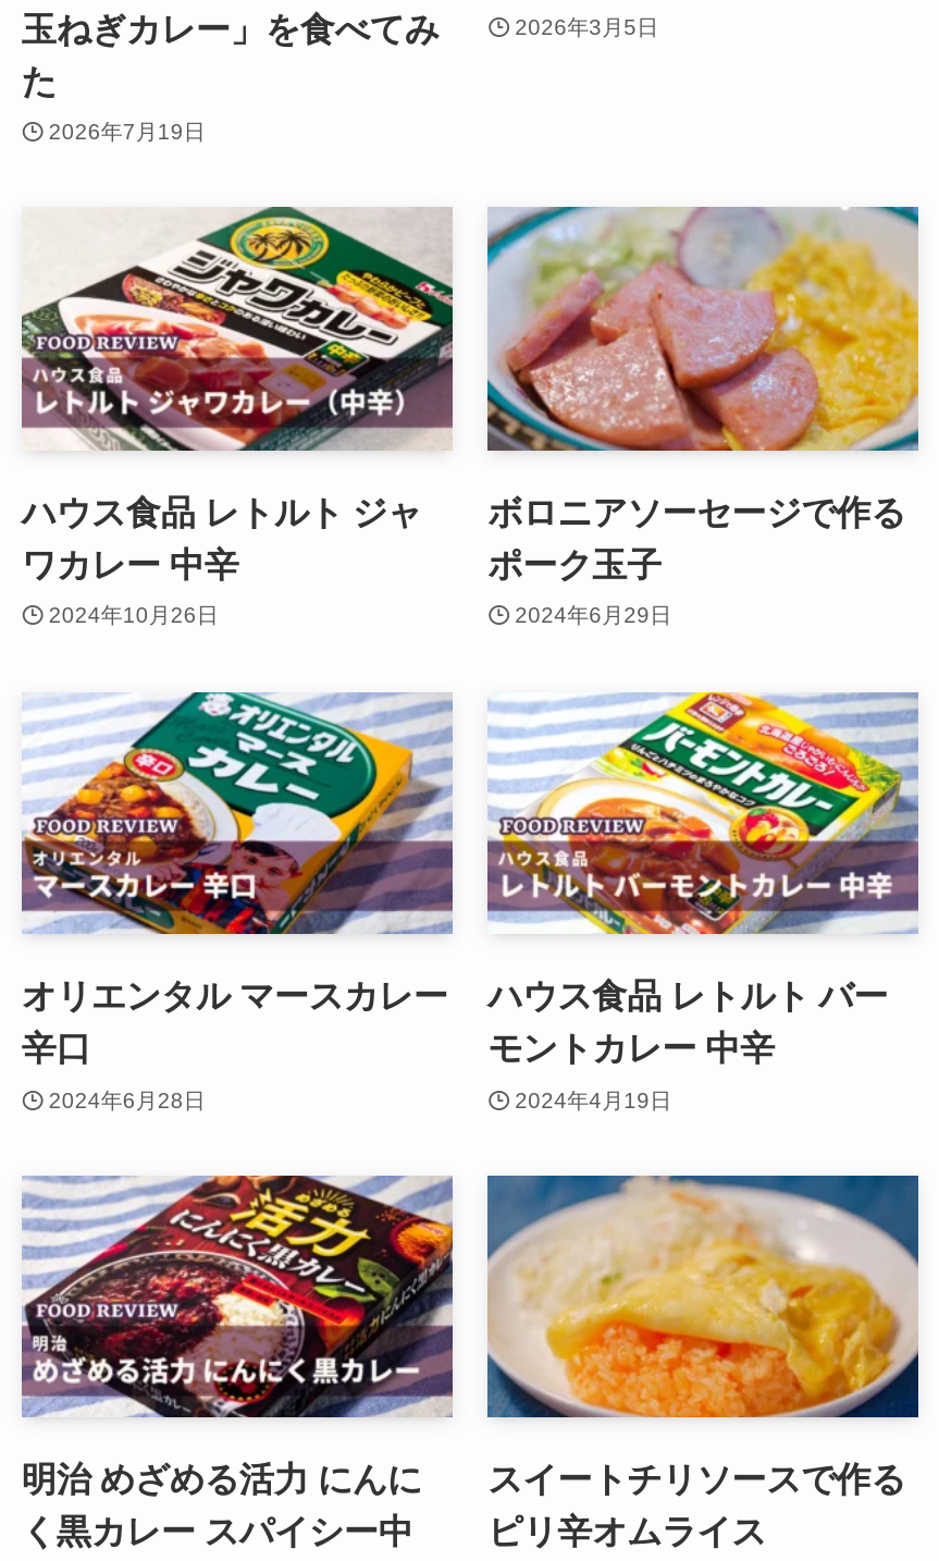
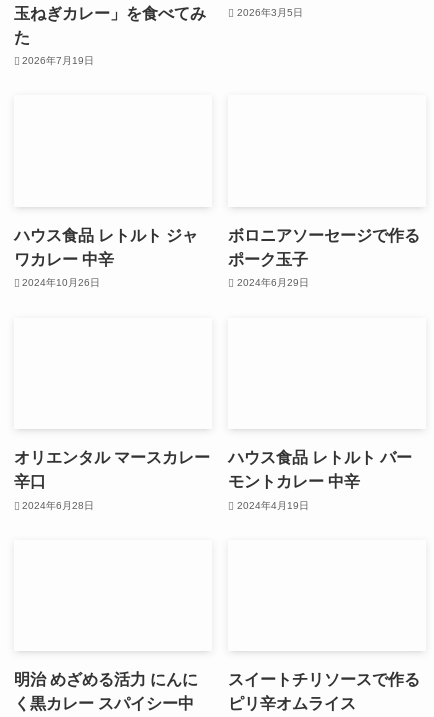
[20,205,455,453] [image] -> none
[485,205,921,453] [image] -> none
[20,690,455,936] [image] -> none
[485,690,921,936] [image] -> none
[20,1173,455,1419] [image] -> none
[485,1173,921,1419] [image] -> none

